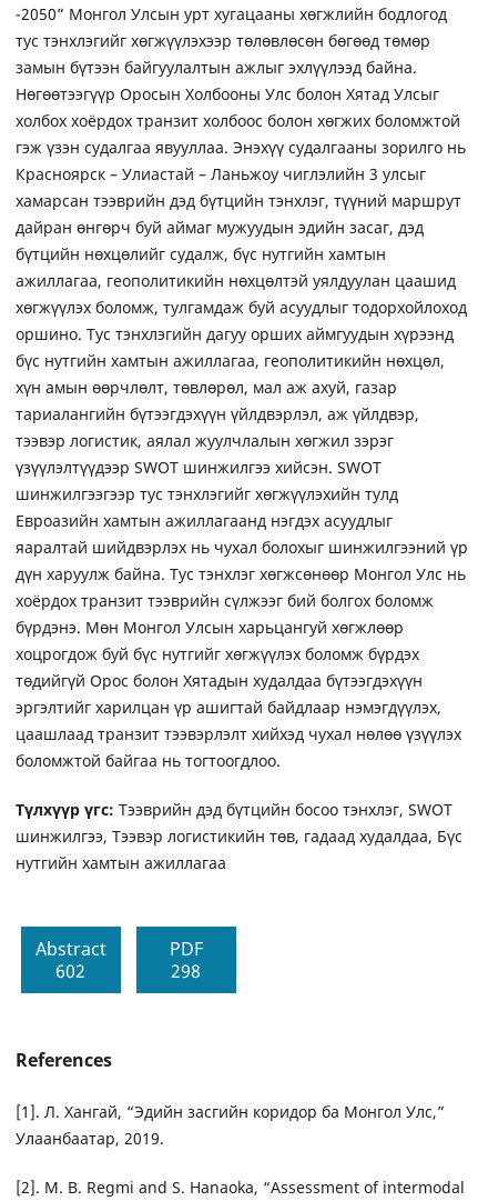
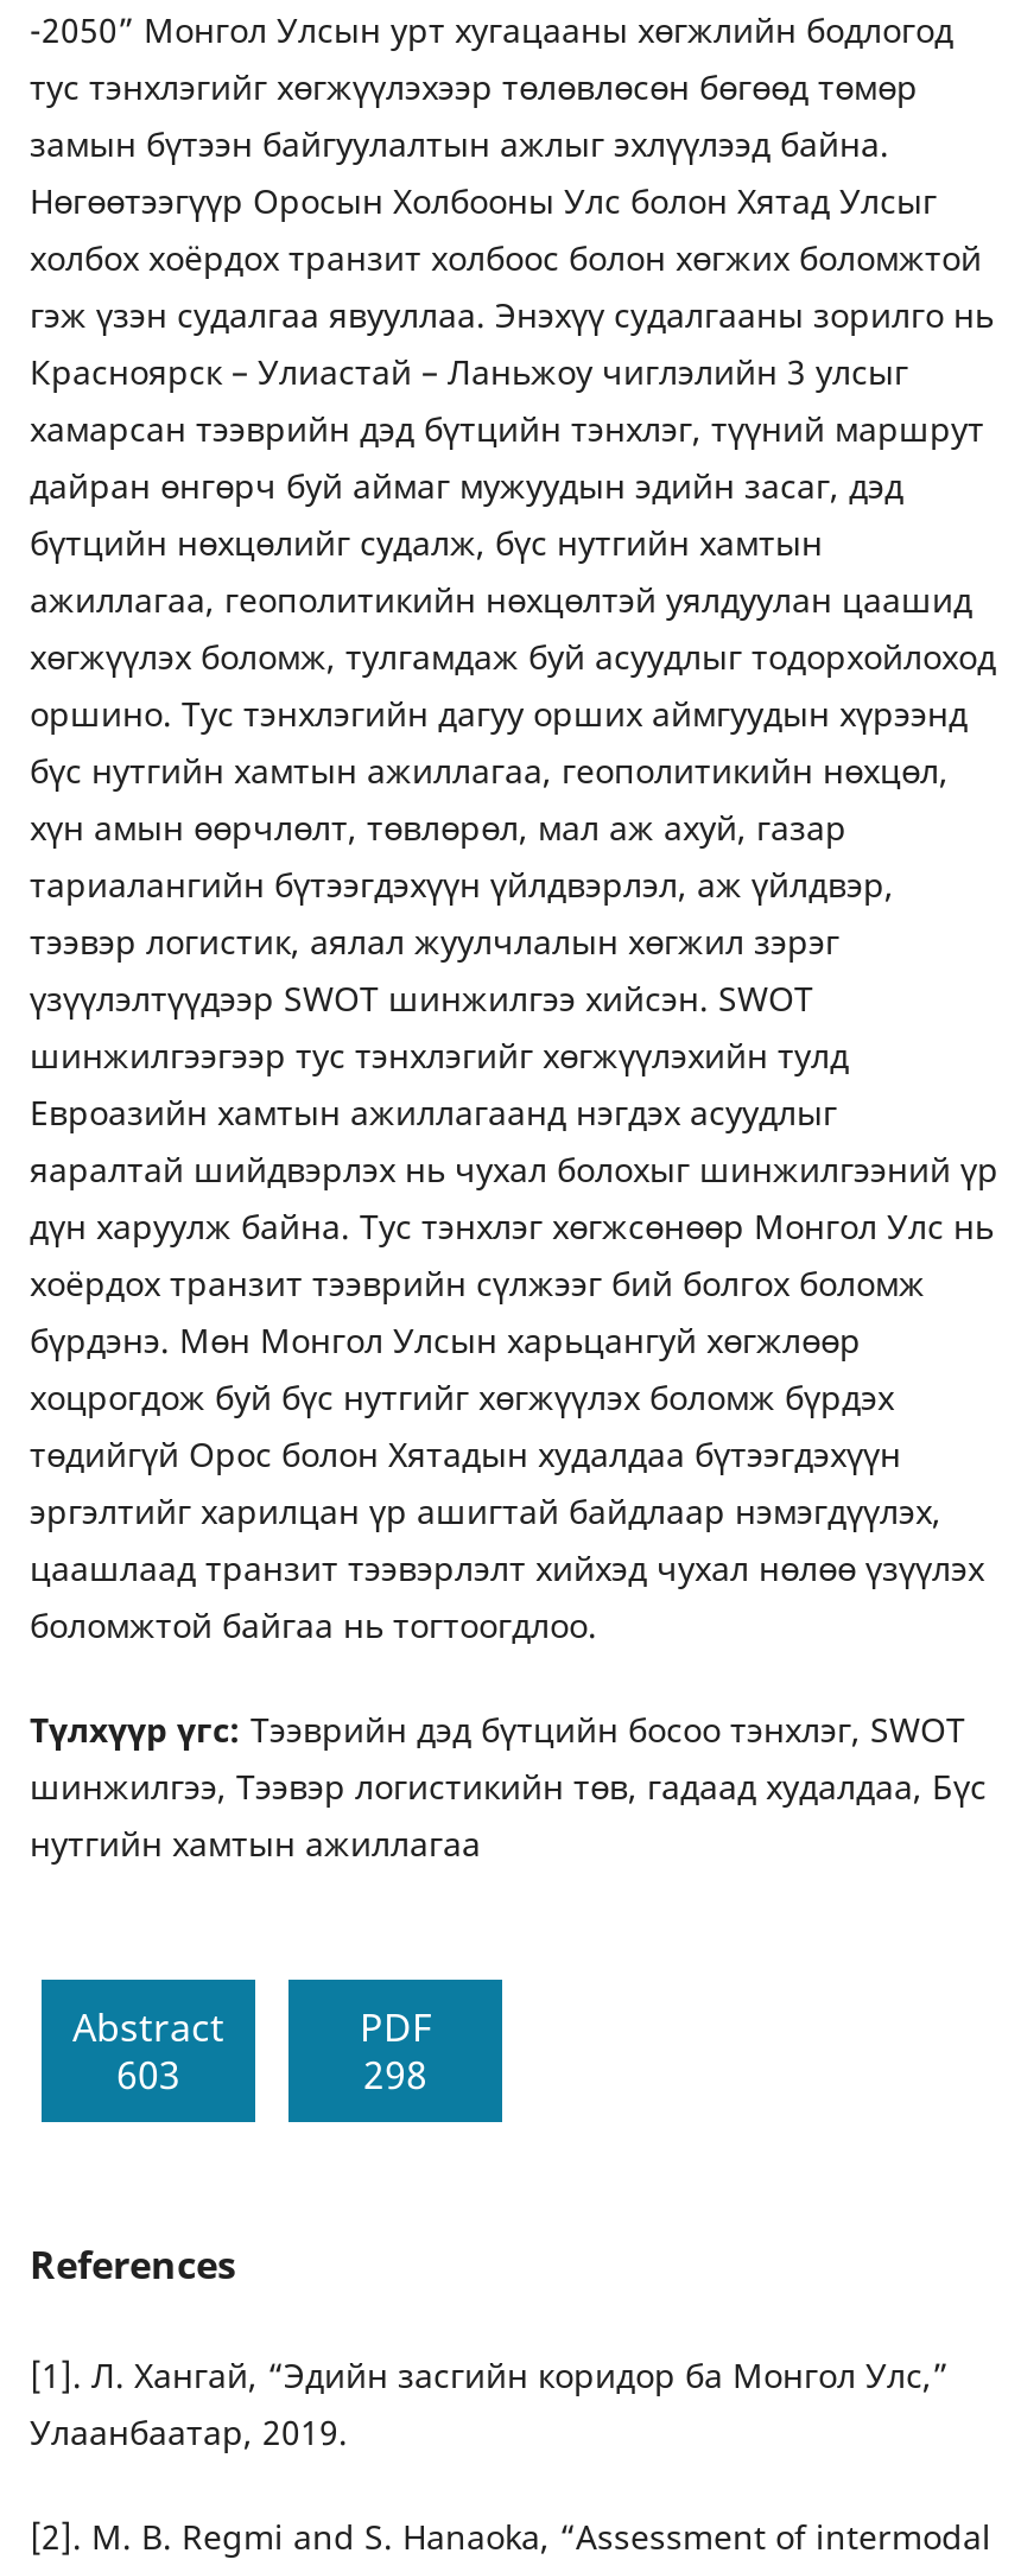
[56,958,86,983] 602 -> [116,2047,180,2100] 603

